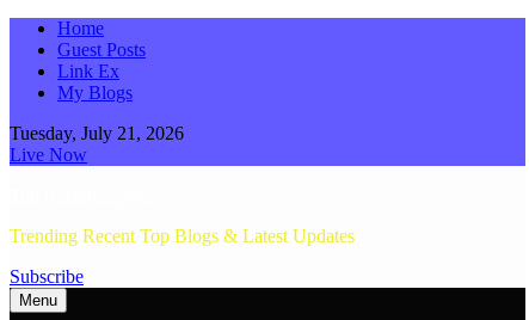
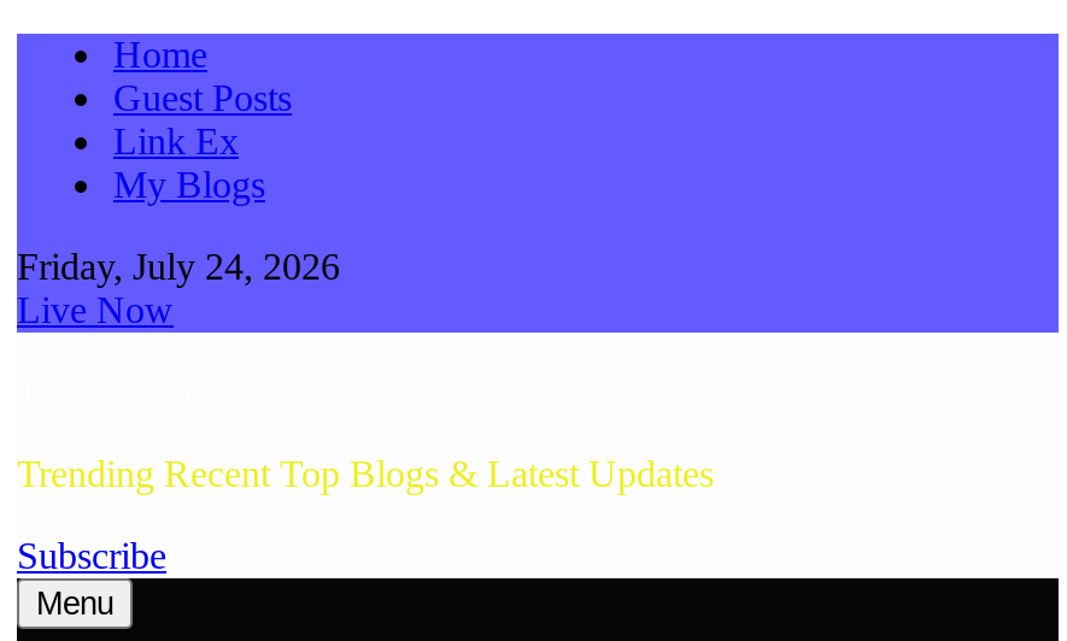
[10,123,184,143] Tuesday, July 21, 2026 -> [17,246,340,287] Friday, July 24, 2026

